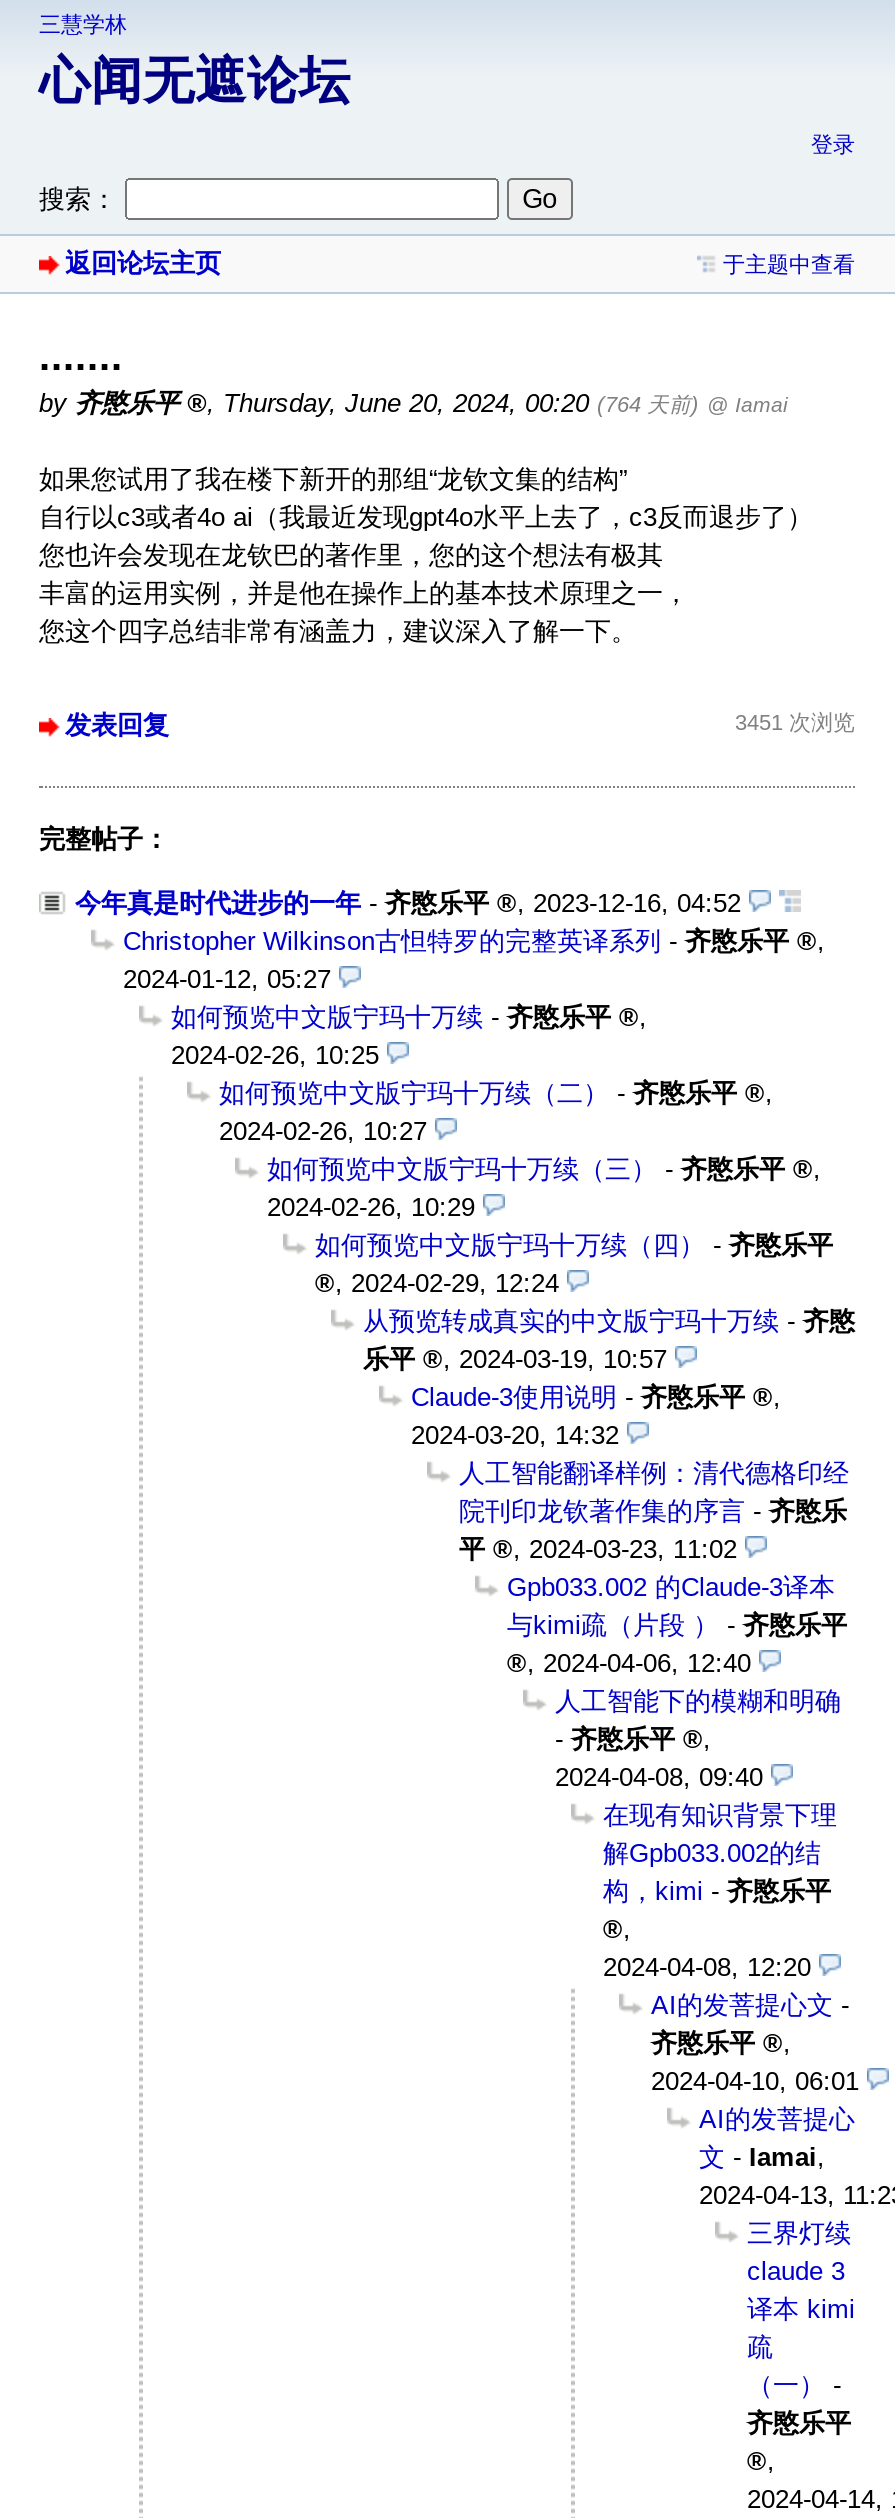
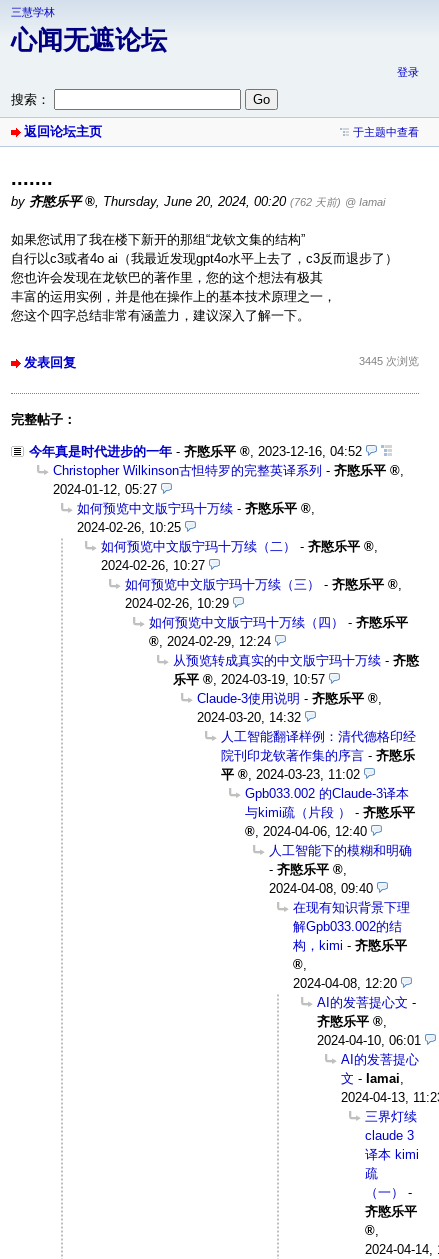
[207,389,787,419] , Thursday, June 20, 2024, 00:20 (764 天前) @ Iamai -> [95,194,385,209] , Thursday, June 20, 2024, 00:20 (762 天前) @ Iamai
[735,711,855,735] 3451 次浏览 -> [359,355,419,367] 3445 次浏览

